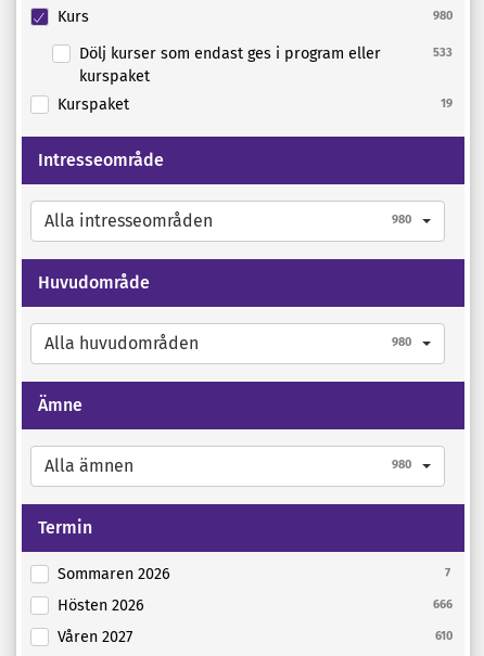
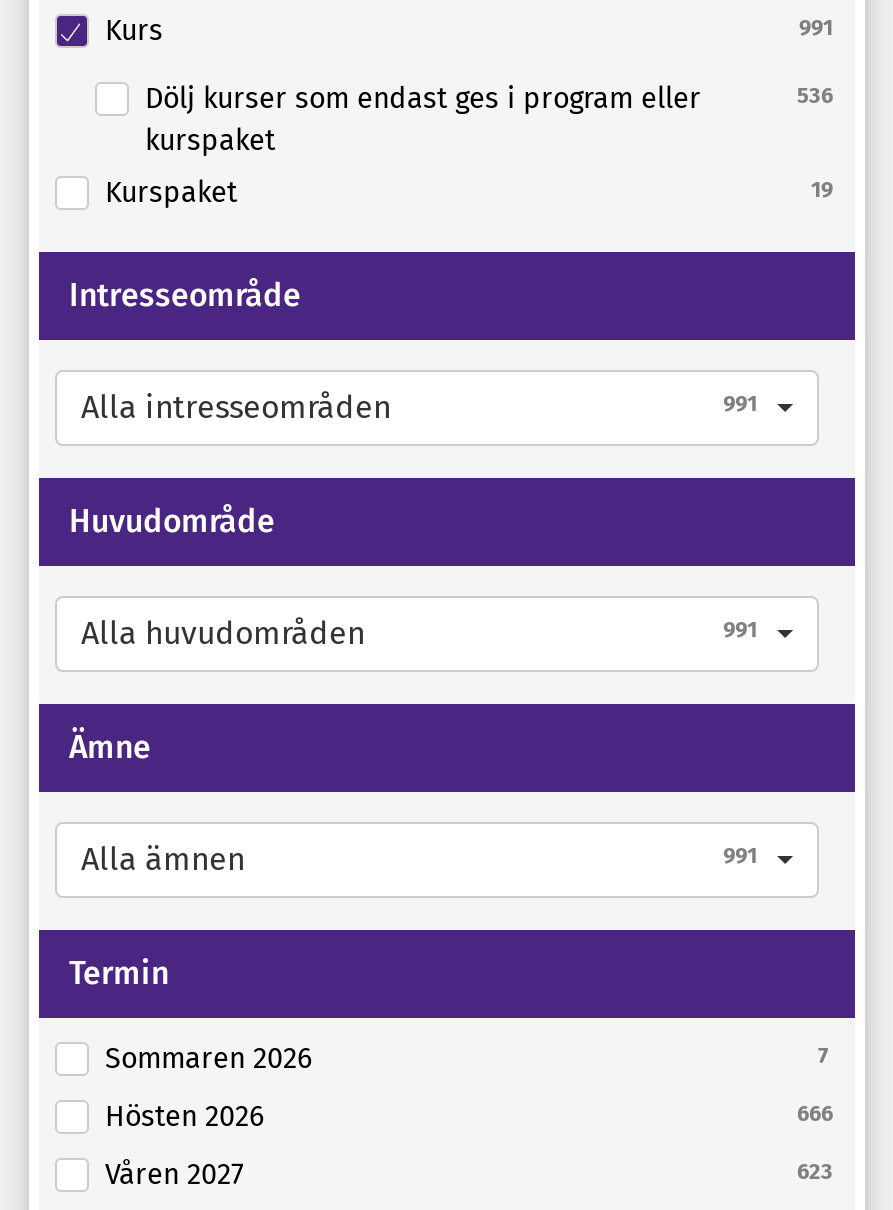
[433,8,453,22] 980 -> [799,15,833,41] 991
[433,45,453,59] 533 -> [797,83,833,109] 536
[392,212,412,226] 980 -> [723,391,757,417] 991
[392,335,412,349] 980 -> [723,617,757,643] 991
[392,457,412,471] 980 -> [723,843,757,869] 991
[435,628,453,643] 610 -> [797,1159,833,1185] 623

